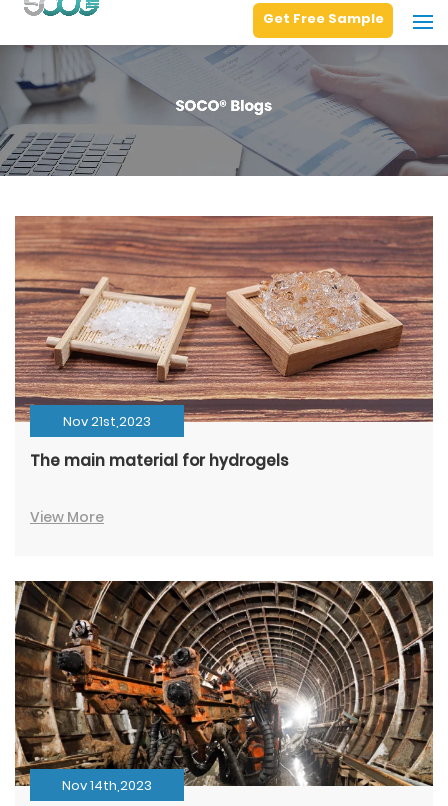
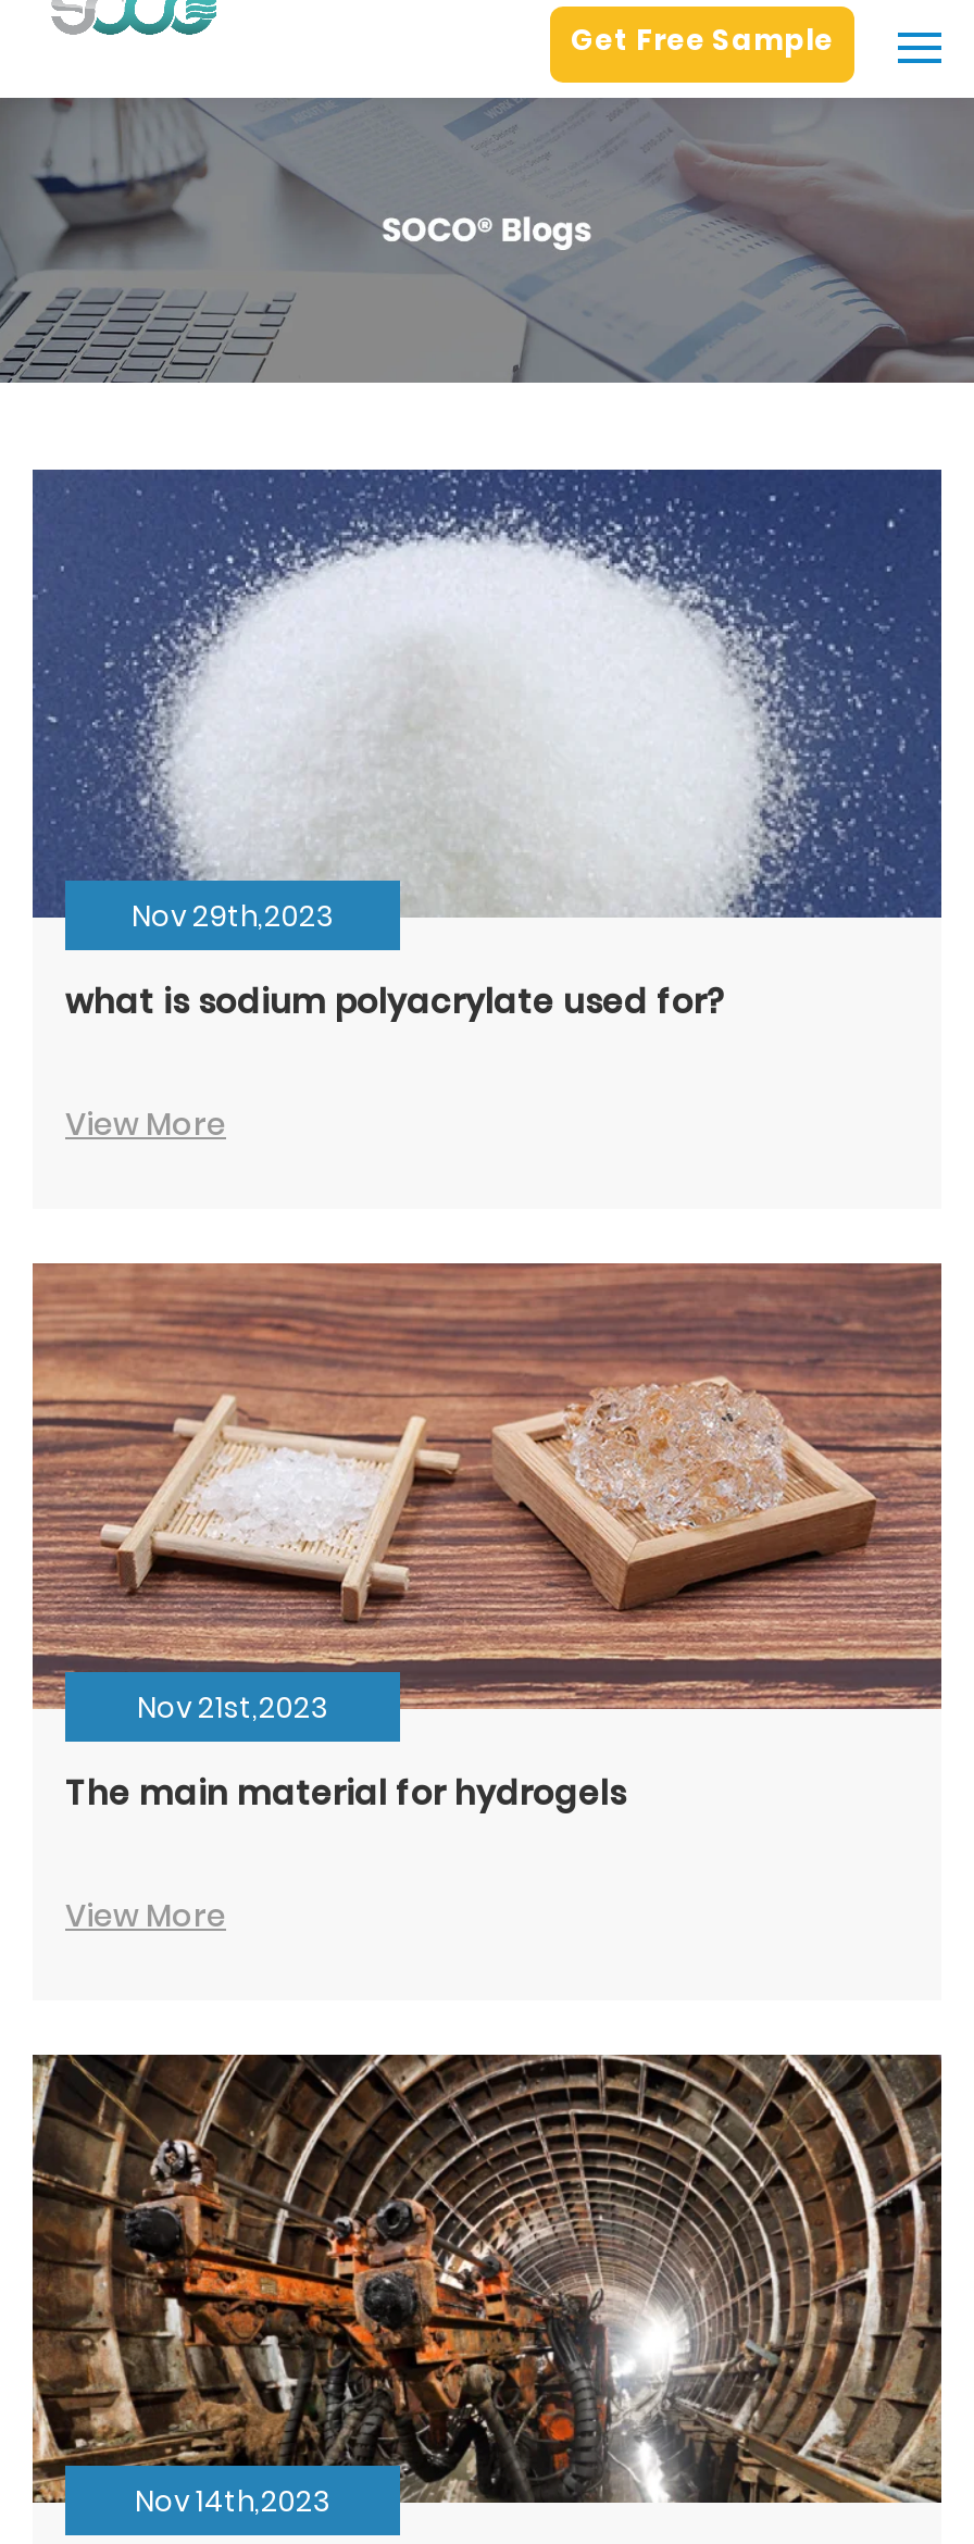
none -> [30,467,944,1151] [image] | Nov 29th,2023 | what is sodium polyacrylate used for? | View More

